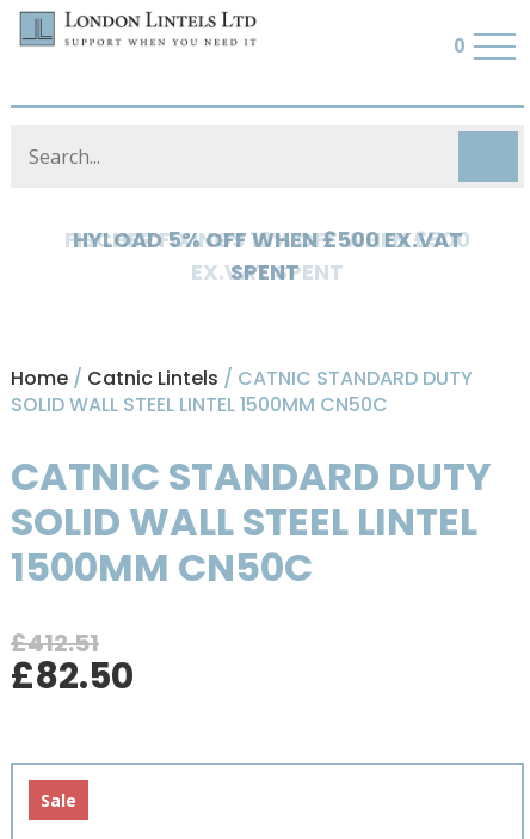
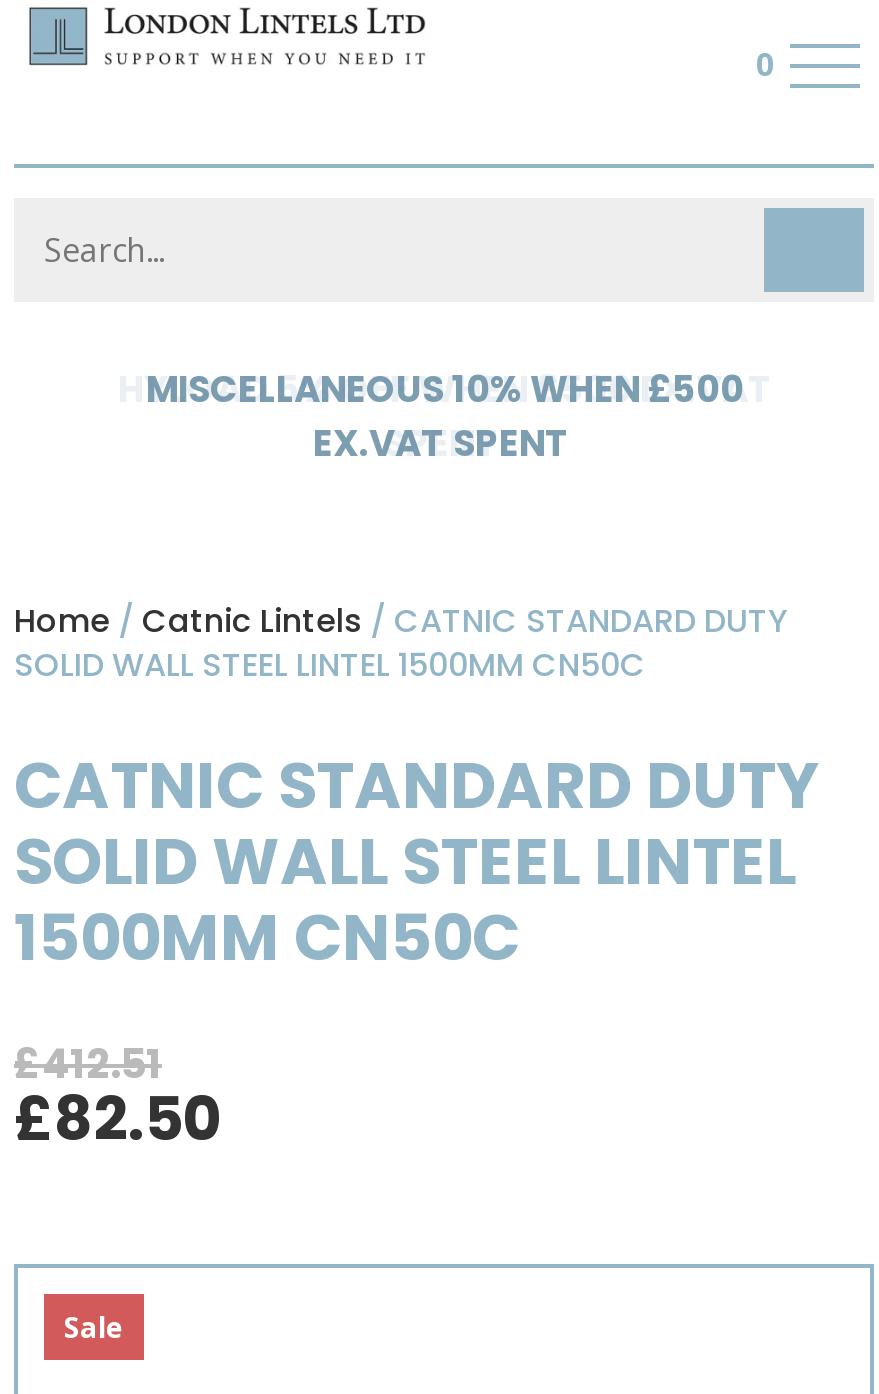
[73,225,463,287] HYLOAD 5% OFF WHEN £500 EX.VAT | SPENT -> [146,364,744,468] MISCELLANEOUS 10% WHEN £500 | EX.VAT SPENT

